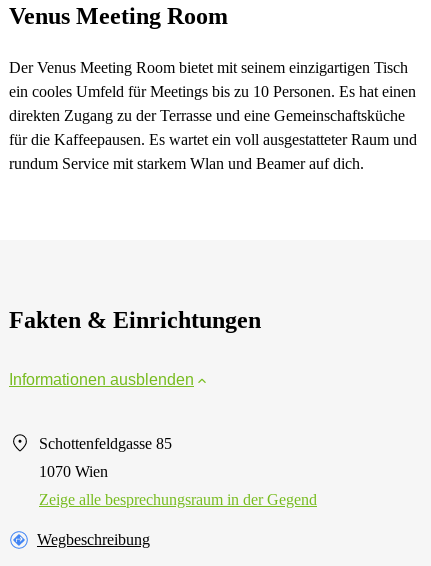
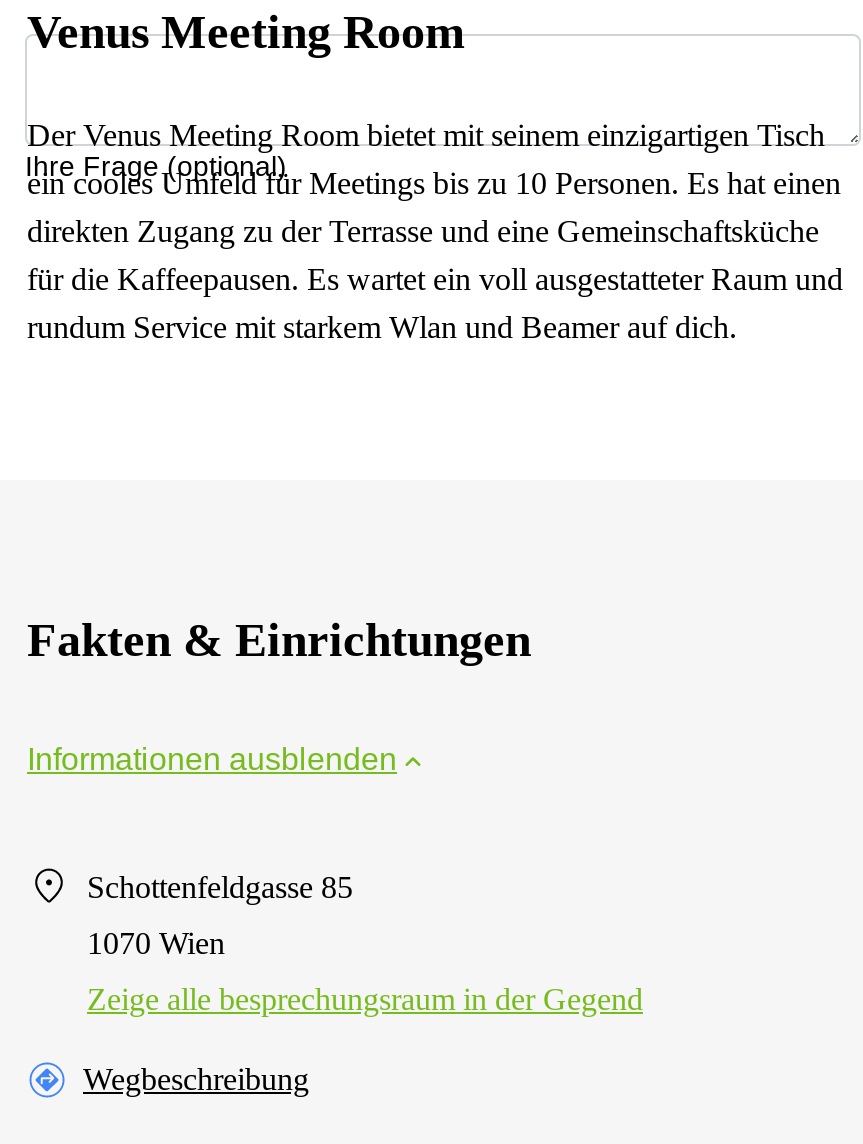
none -> [25,150,287,182] Ihre Frage (optional)

